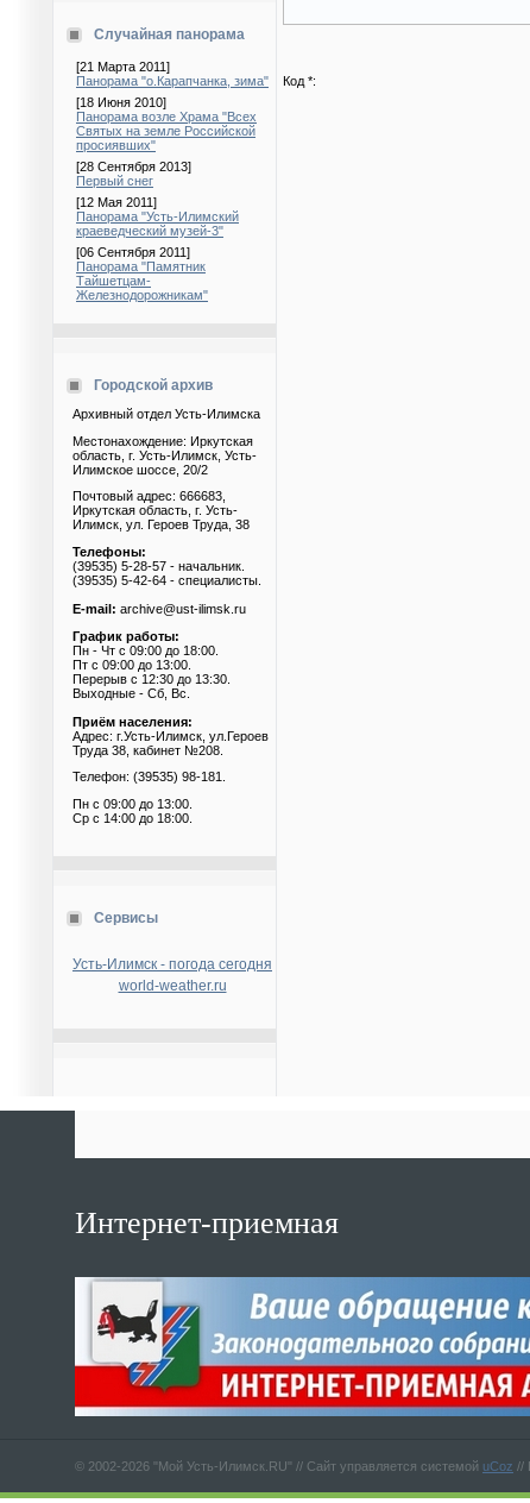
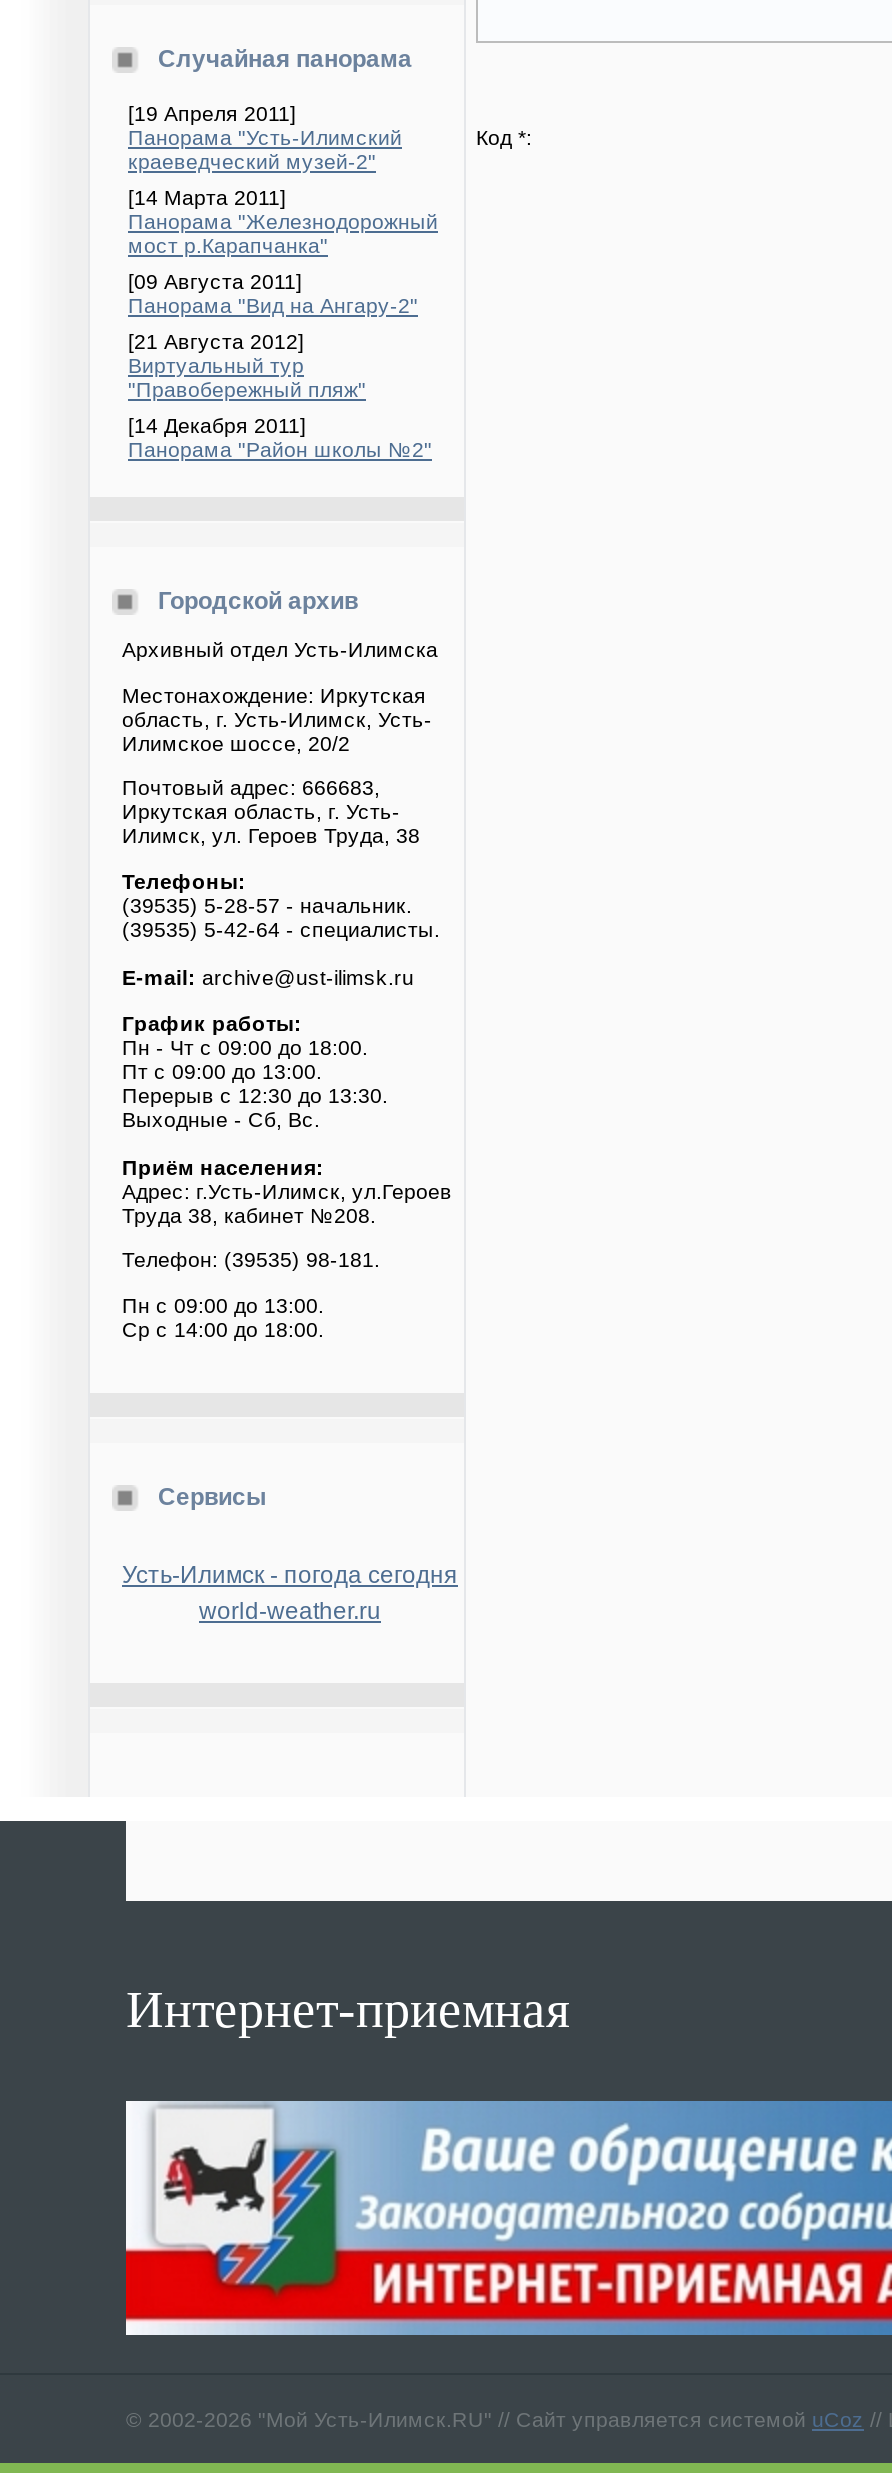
[76,59,269,209] [21 Марта 2011] | Панорама "о.Карапчанка, зима" | [18 Июня 2010] | Панорама возле Храма "Всех | Святых на земле Российской | просиявших" | [28 Сентября 2013] | Первый снег | [12 Мая 2011] -> [128,101,296,125] [19 Апреля 2011]
moved [76,209,239,224] -> [128,125,402,149]: Панорама "Усть-Илимский
[76,224,223,302] краеведческий музей-3" | [06 Сентября 2011] | Панорама "Памятник | Тайшетцам- | Железнодорожникам" -> [128,149,438,461] краеведческий музей-2" | [14 Марта 2011] | Панорама "Железнодорожный | мост р.Карапчанка" | [09 Августа 2011] | Панорама "Вид на Ангару-2" | [21 Августа 2012] | Виртуальный тур | "Правобережный пляж" | [14 Декабря 2011] | Панорама "Район школы №2"

